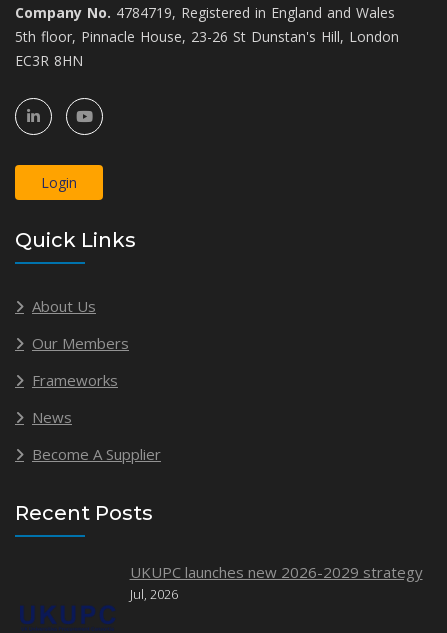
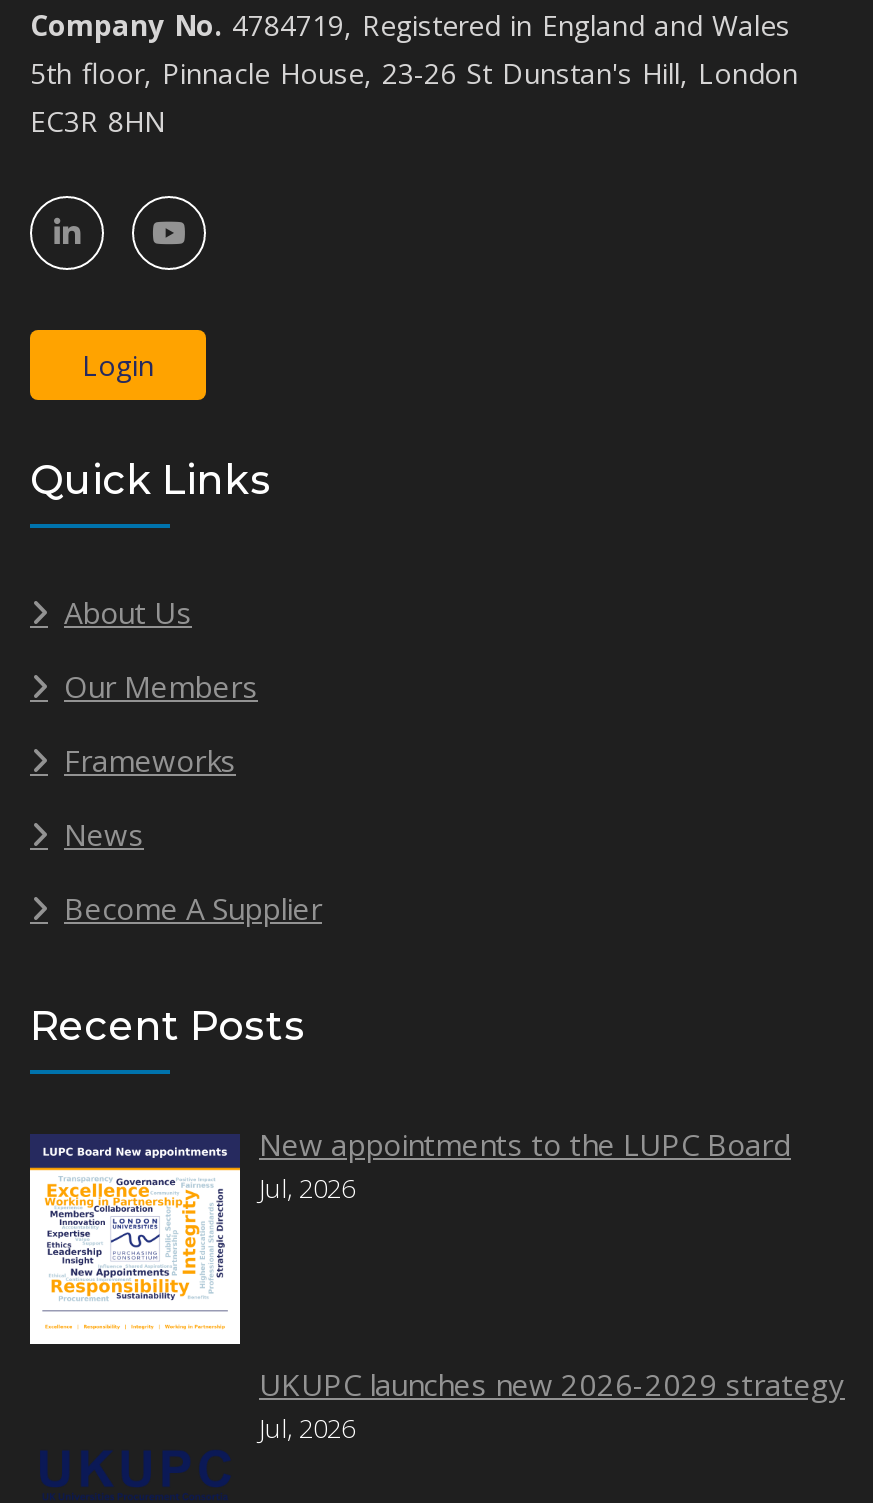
none -> [28,1124,791,1348] [image] | New appointments to the LUPC Board | Jul, 2026

